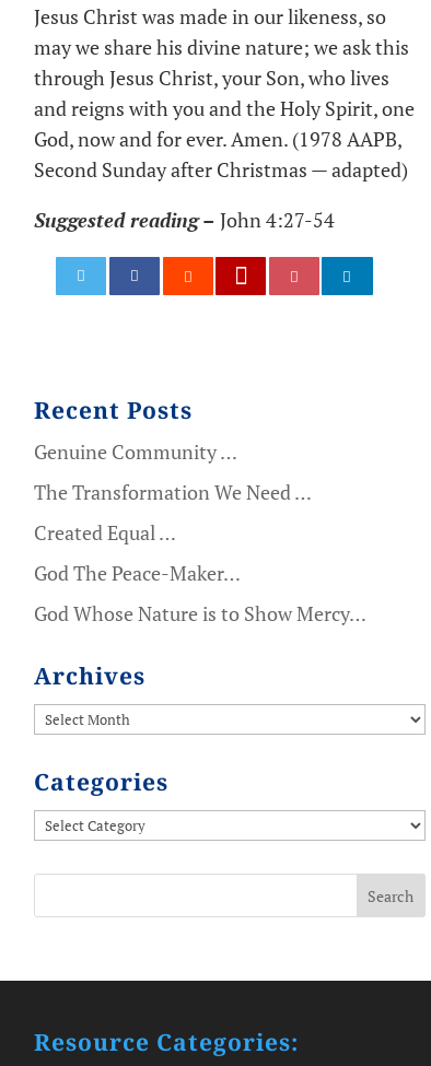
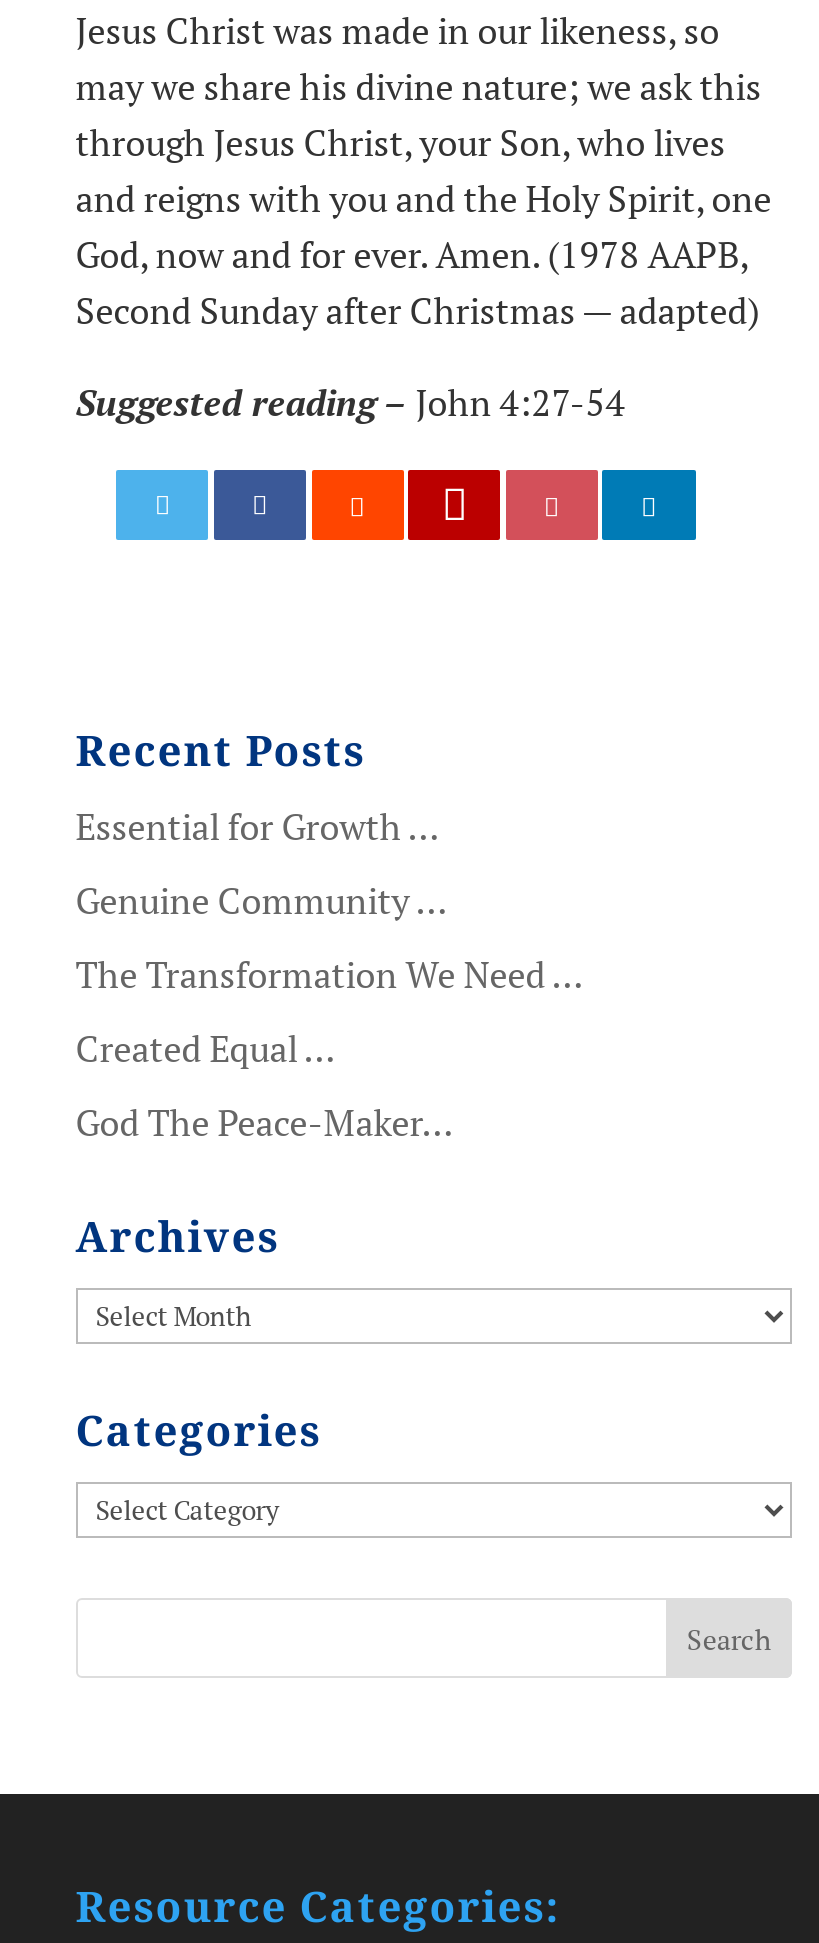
none -> [76,802,440,850] Essential for Growth …
moved [34,438,312,586] -> [76,876,584,1146]: Genuine Community … | The Transformation We Need … | Created Equal … | God The Peace-Maker…
[34,600,366,626] God Whose Nature is to Show Mercy… -> none

